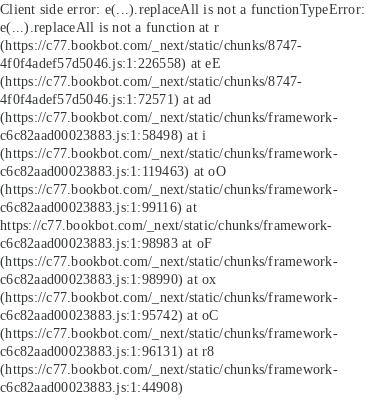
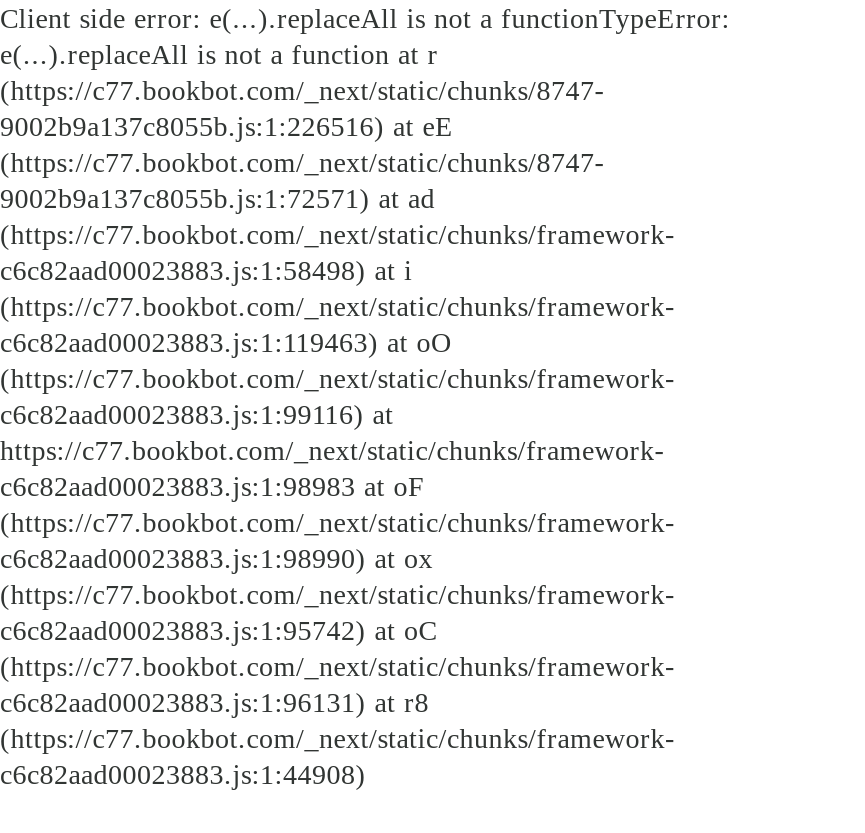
[0,55,221,71] 4f0f4adef57d5046.js:1:226558) at eE -> [0,110,454,142] 9002b9a137c8055b.js:1:226516) at eE
[0,91,211,107] 4f0f4adef57d5046.js:1:72571) at ad -> [0,182,435,214] 9002b9a137c8055b.js:1:72571) at ad

